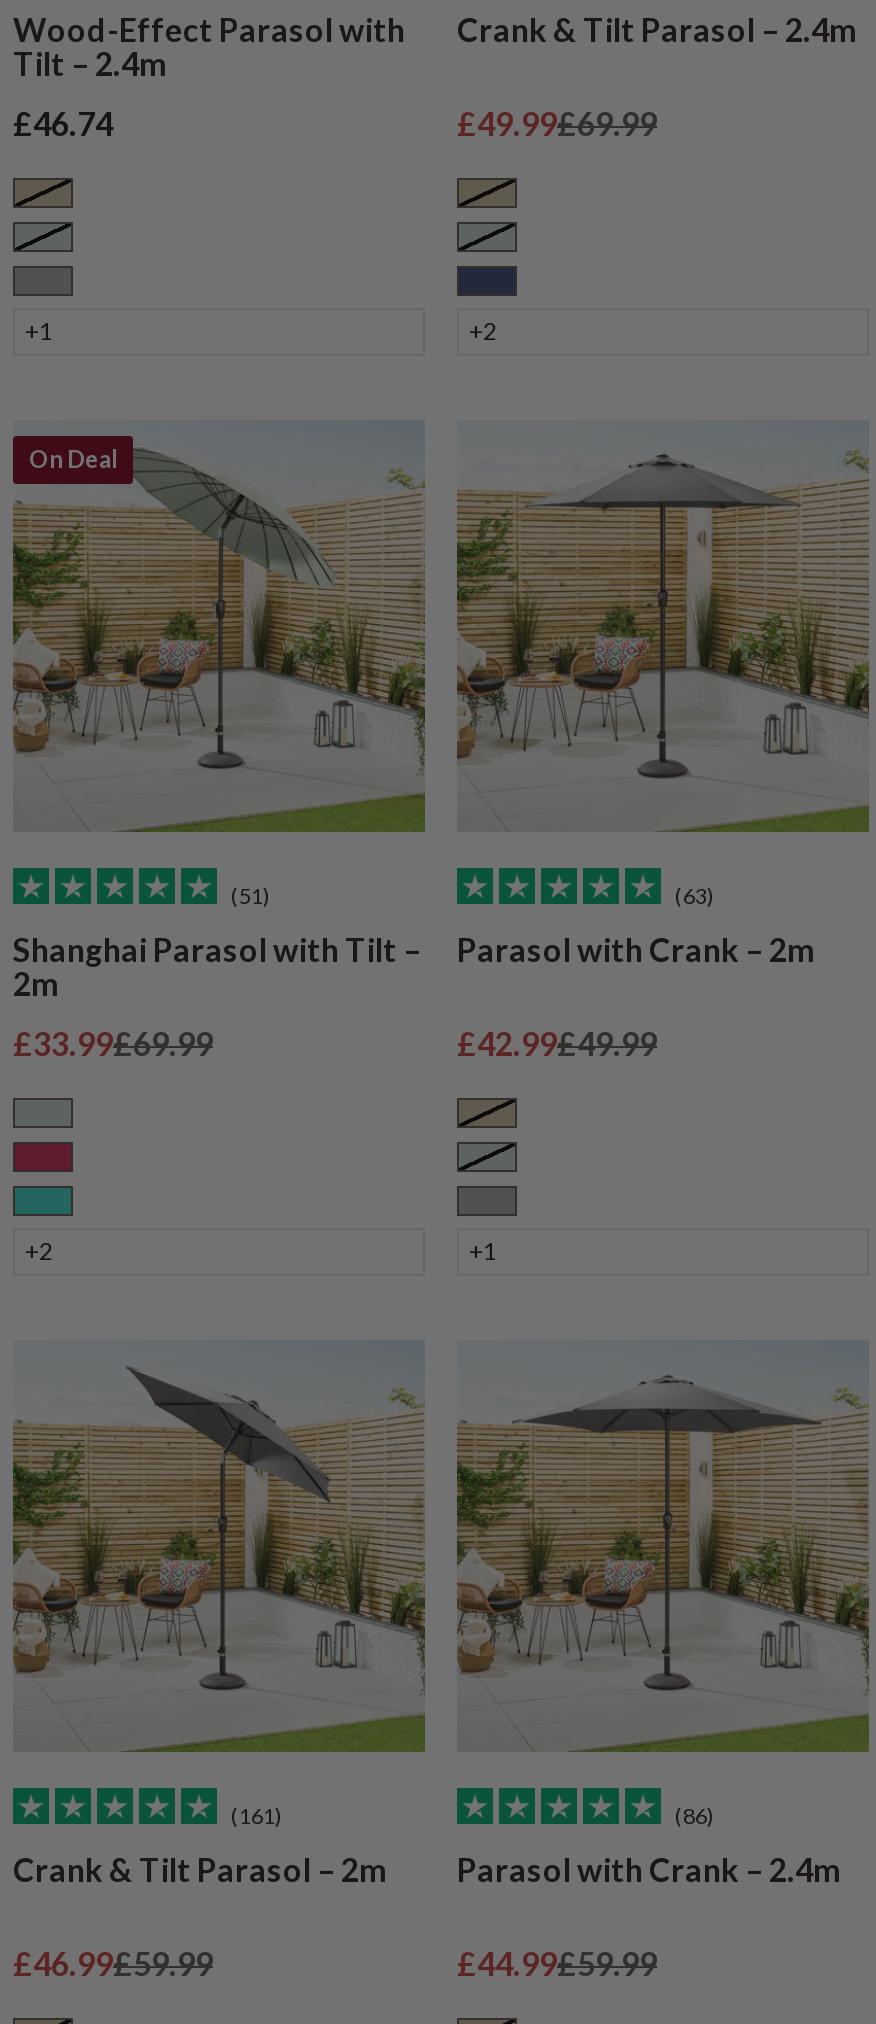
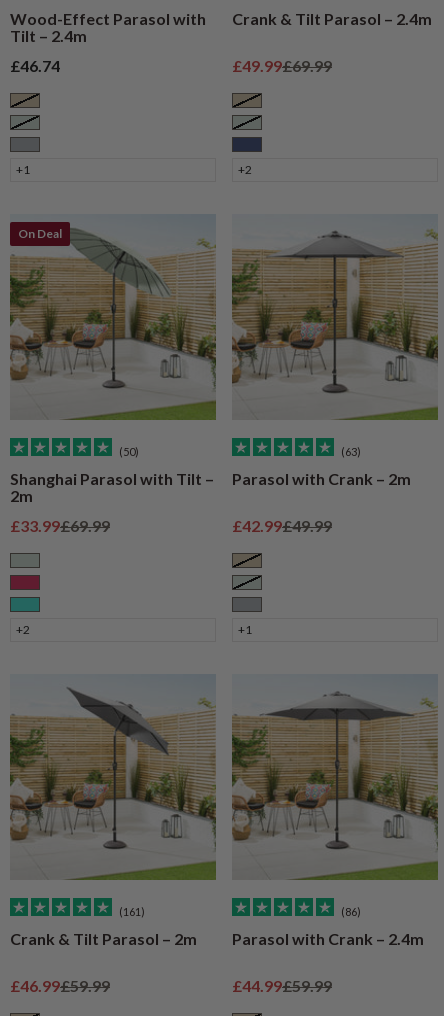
[231,882,271,908] (51) -> [119,445,139,458] (50)

